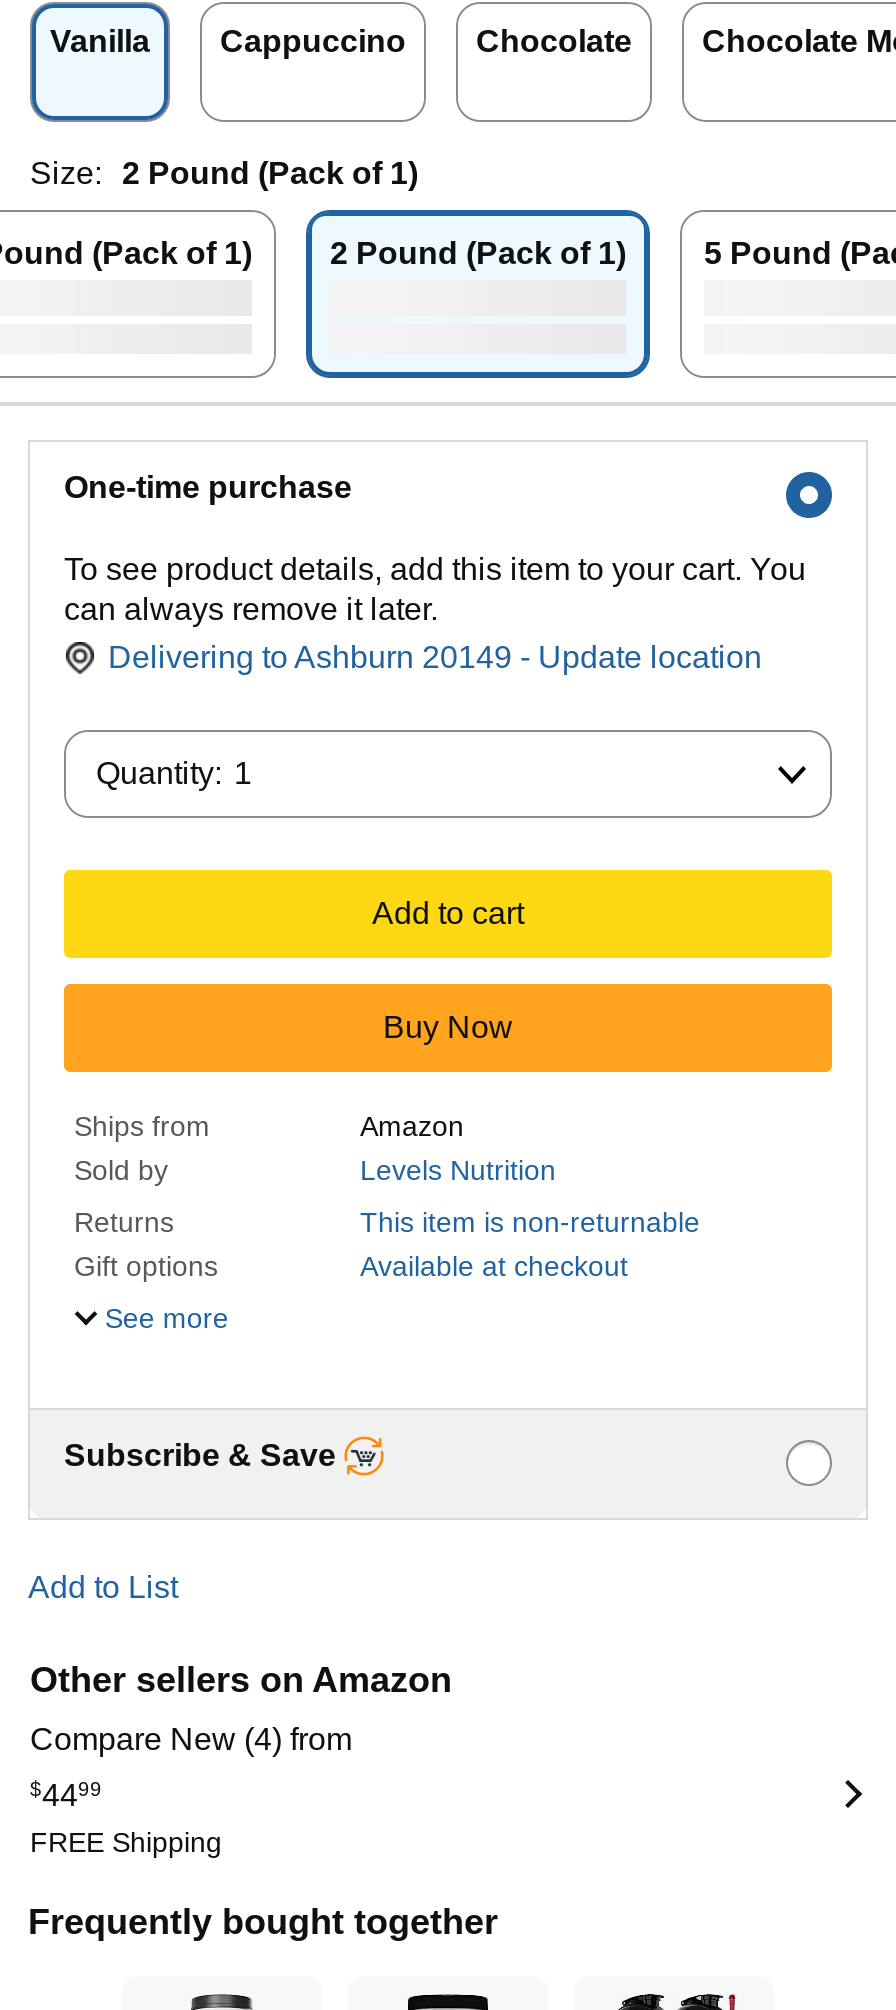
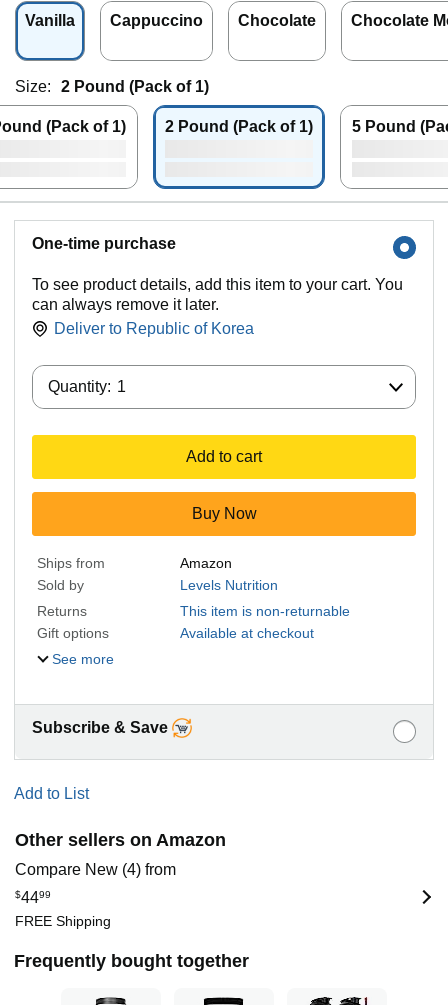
[108,640,762,674] Delivering to Ashburn 20149 - Update location -> [54,320,254,337] Deliver to Republic of Korea

